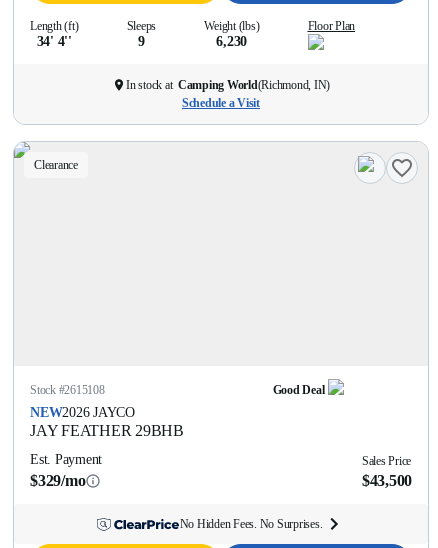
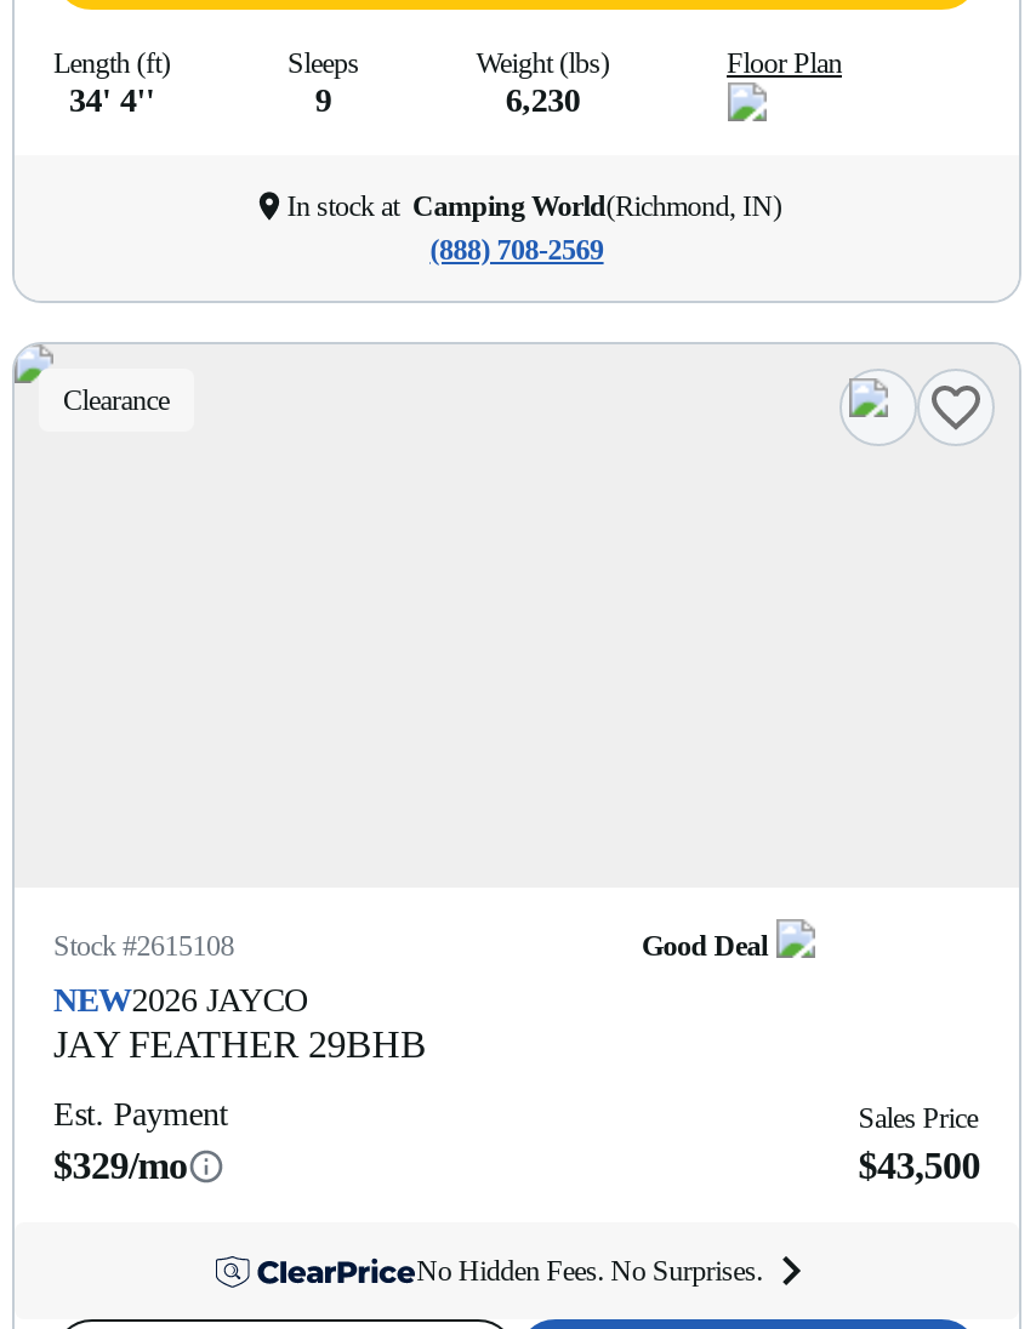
[182,96,260,110] Schedule a Visit -> [430,233,603,267] (888) 708-2569

